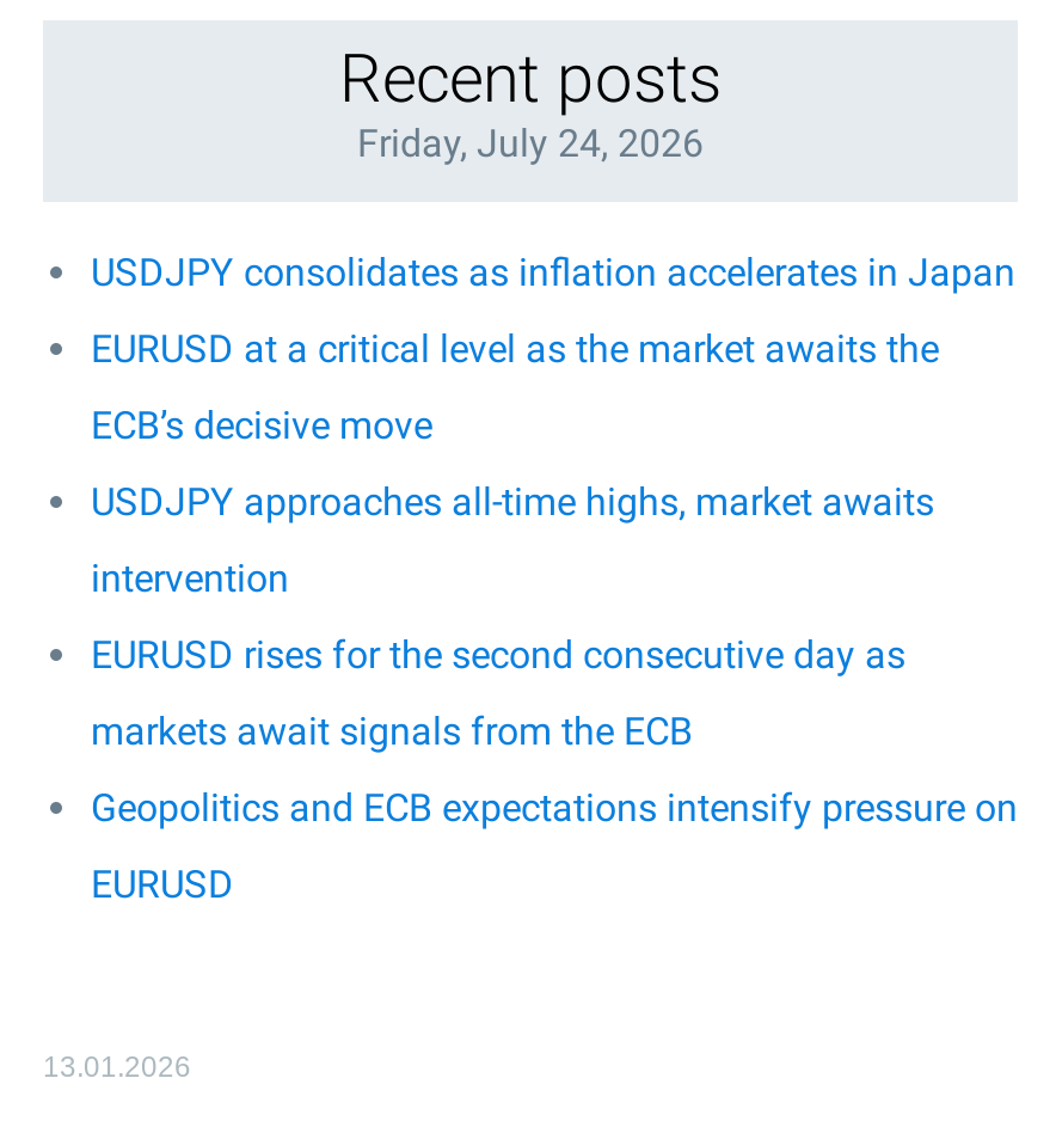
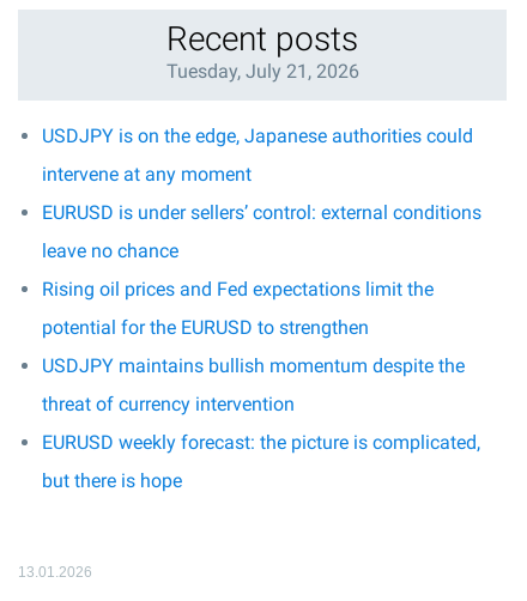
[91,121,1018,907] Friday, July 24, 2026 | USDJPY consolidates as inflation accelerates in Japan | EURUSD at a critical level as the market awaits the | ECB’s decisive move | USDJPY approaches all-time highs, market awaits | intervention | EURUSD rises for the second consecutive day as | markets await signals from the ECB | Geopolitics and ECB expectations intensify pressure on | EURUSD -> [42,60,481,492] Tuesday, July 21, 2026 | USDJPY is on the edge, Japanese authorities could | intervene at any moment | EURUSD is under sellers’ control: external conditions | leave no chance | Rising oil prices and Fed expectations limit the | potential for the EURUSD to strengthen | USDJPY maintains bullish momentum despite the | threat of currency intervention | EURUSD weekly forecast: the picture is complicated, | but there is hope

